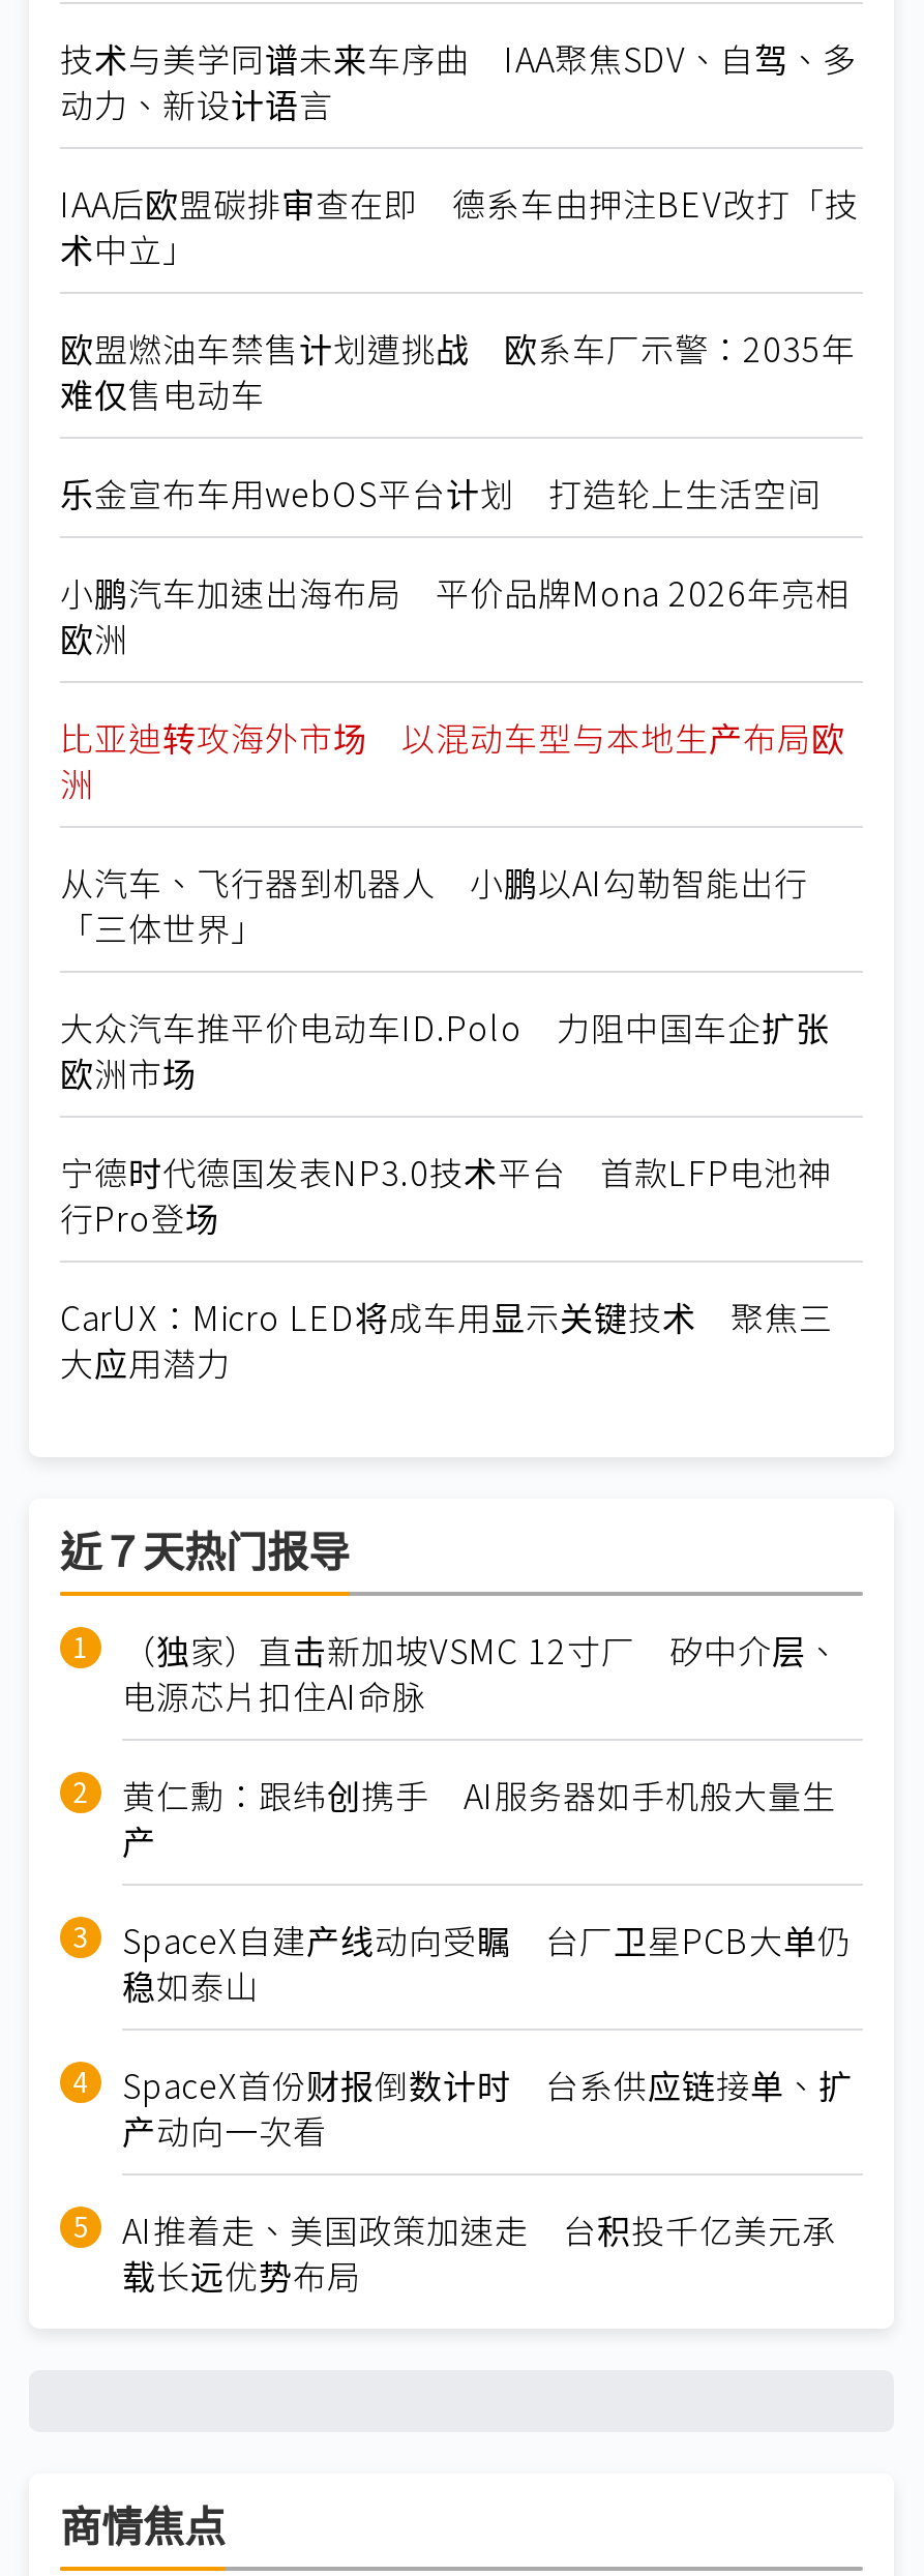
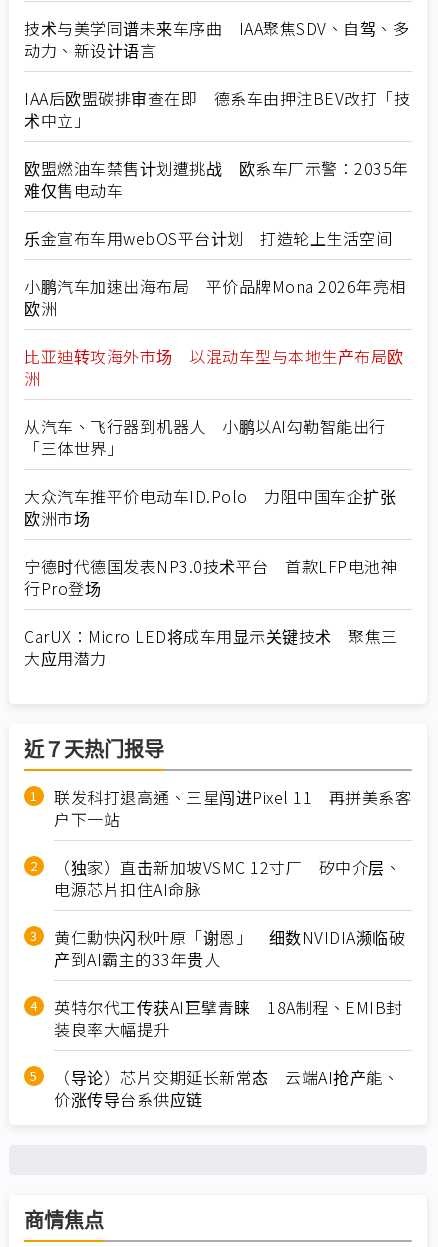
none -> [54,785,411,831] 联发科打退高通、三星闯进Pixel 11 再拼美系客 | 户下一站
moved [122,1625,840,1721] -> [54,855,401,901]: （独家）直击新加坡VSMC 12寸厂 矽中介层、 | 电源芯片扣住AI命脉
[122,1770,853,2300] 黄仁勳：跟纬创携手 AI服务器如手机般大量生 | 产 | SpaceX自建产线动向受瞩 台厂卫星PCB大单仍 | 稳如泰山 | SpaceX首份财报倒数计时 台系供应链接单、扩 | 产动向一次看 | AI推着走、美国政策加速走 台积投千亿美元承 | 载长远优势布局 -> [54,925,405,1111] 黄仁勳快闪秋叶原「谢恩」 细数NVIDIA濒临破 | 产到AI霸主的33年贵人 | 英特尔代工传获AI巨擘青睐 18A制程、EMIB封 | 装良率大幅提升 | （导论）芯片交期延长新常态 云端AI抢产能、 | 价涨传导台系供应链

